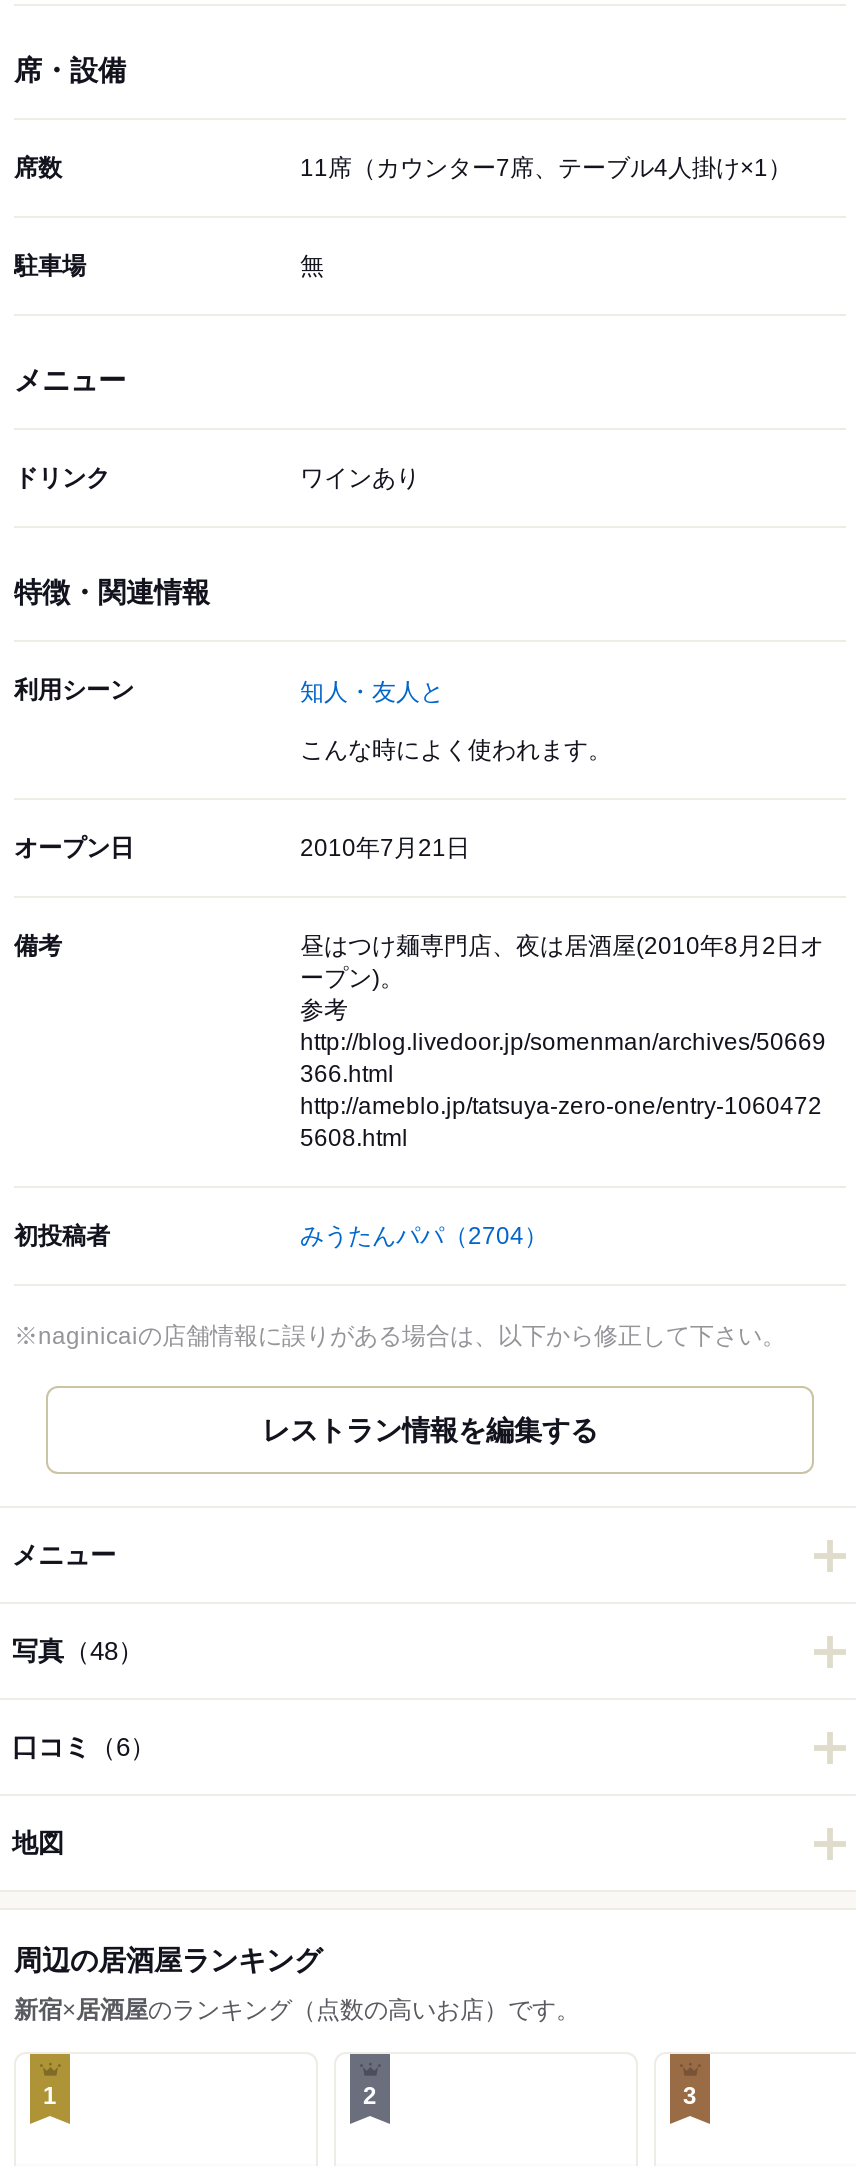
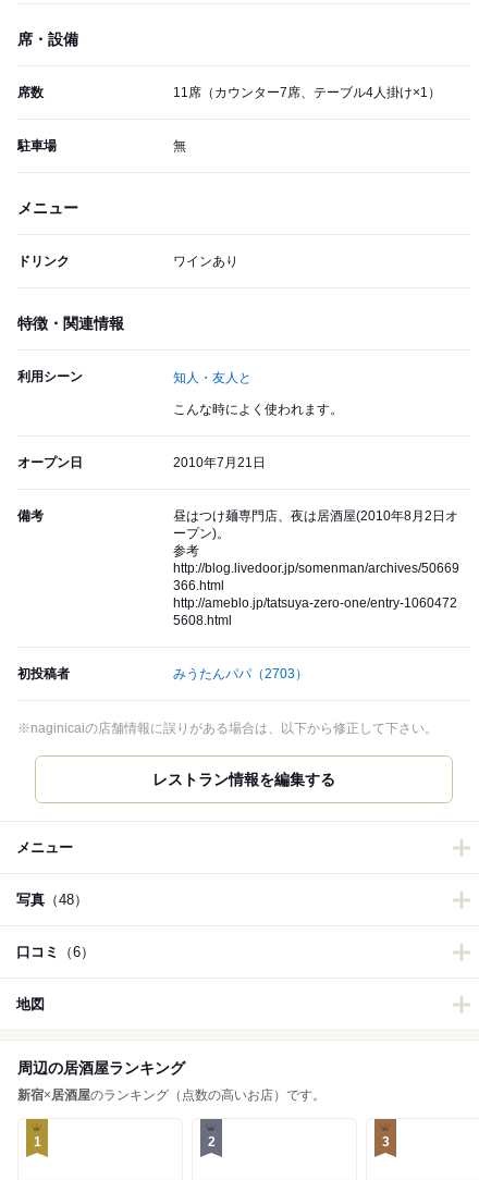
[300,1223,548,1251] みうたんパパ（2704） -> [173,667,308,682] みうたんパパ（2703）

